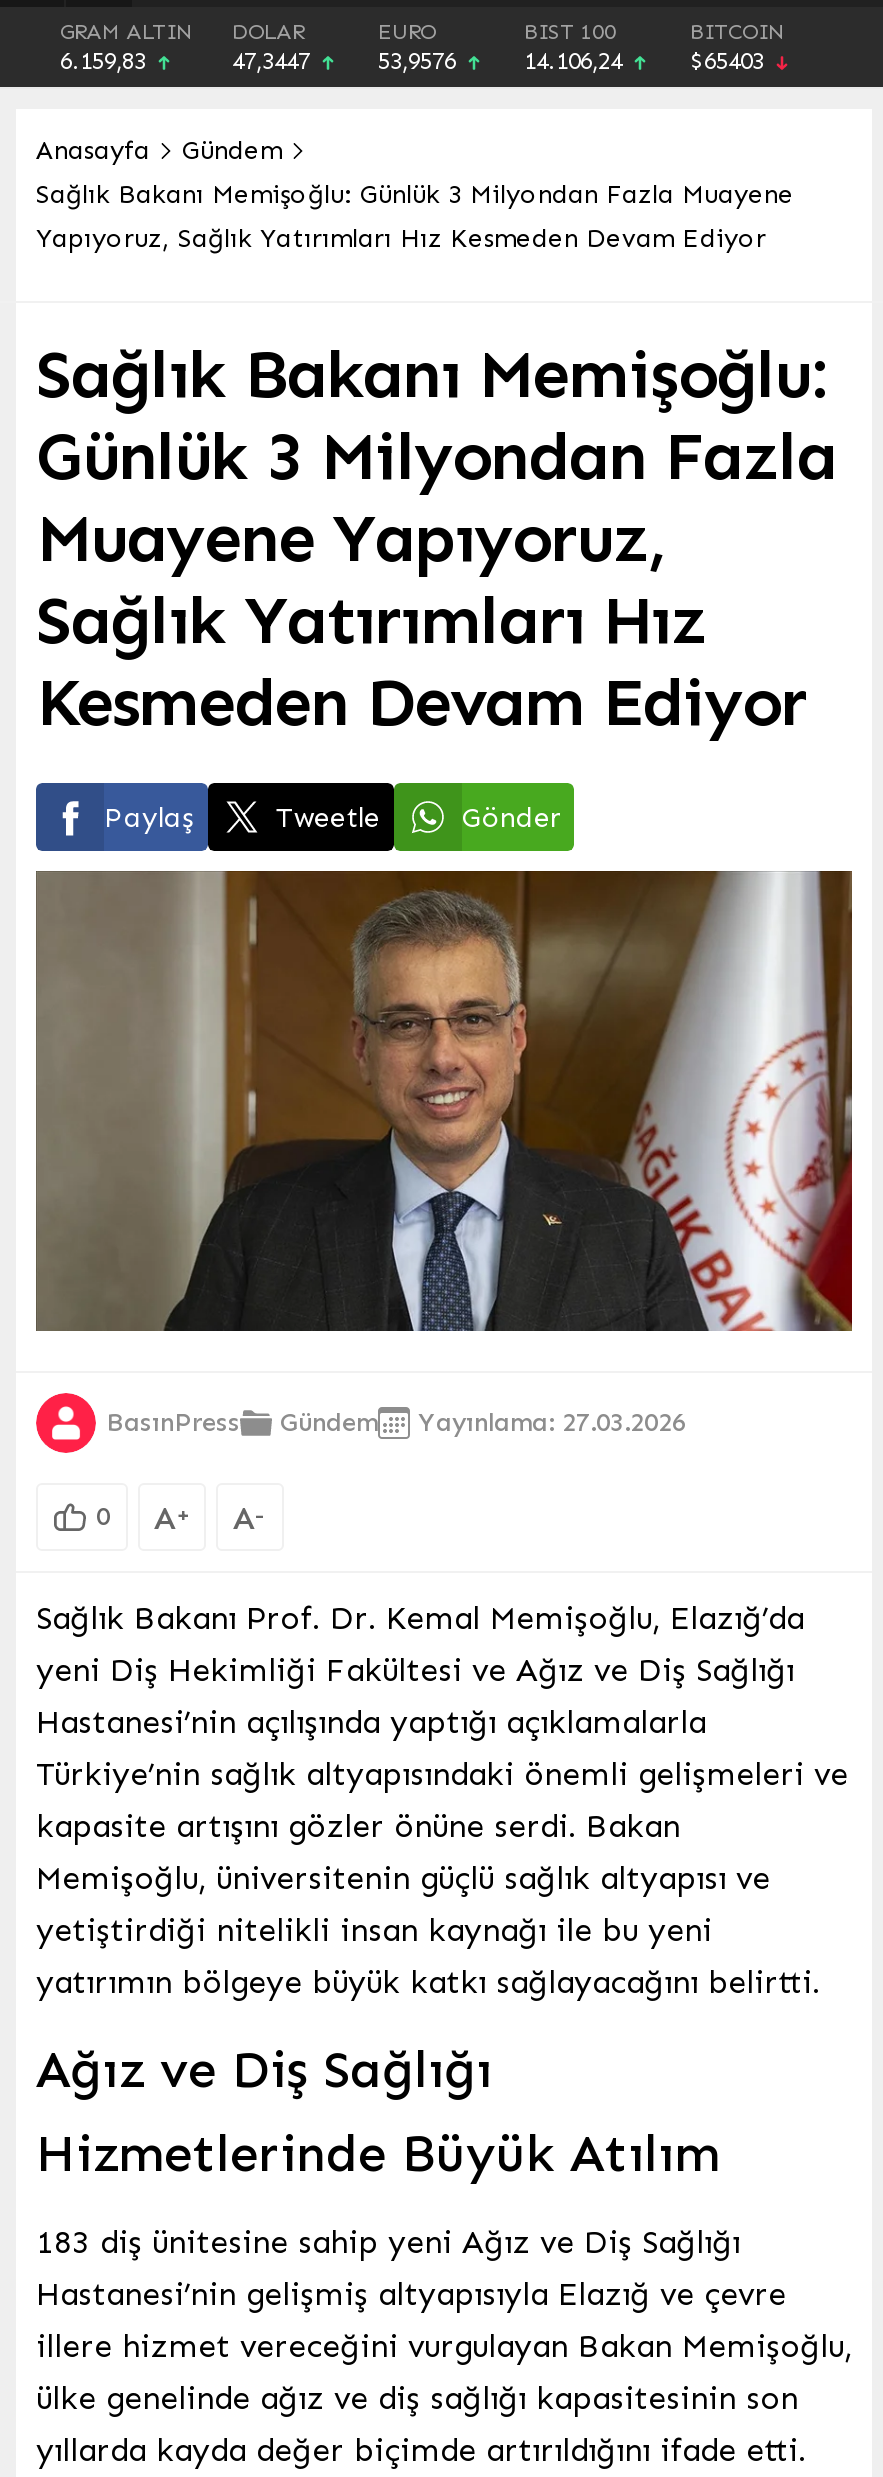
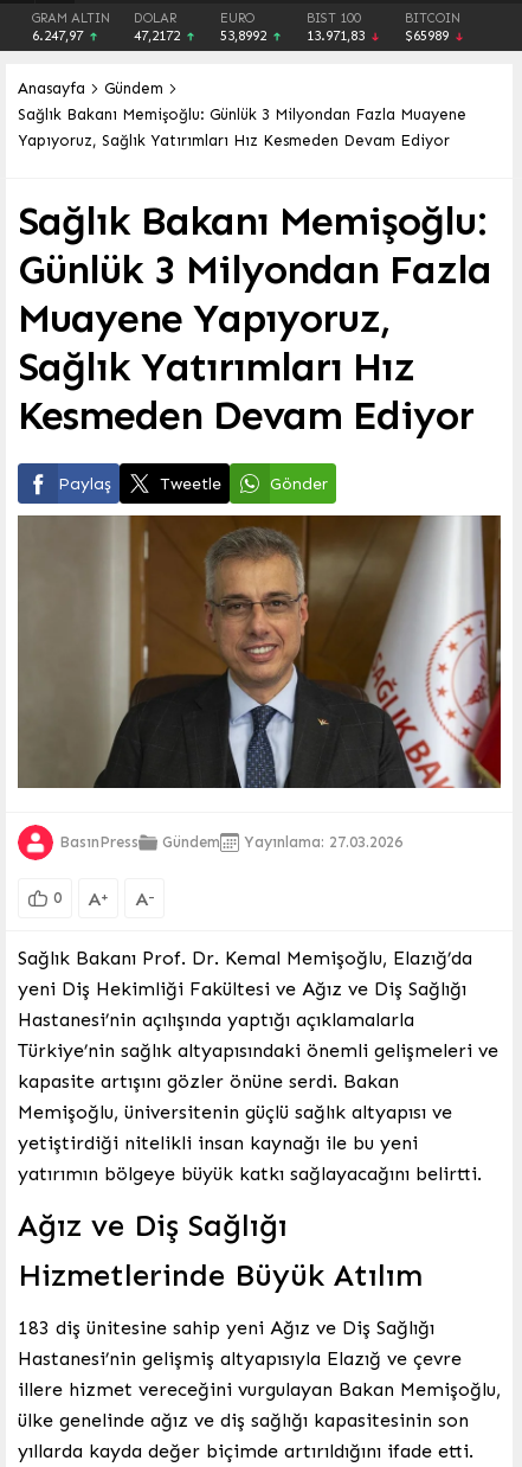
[60,47,154,75] 6.159,83 -> [32,27,88,44] 6.247,97
[232,47,318,75] 47,3447 -> [134,27,185,44] 47,2172
[378,47,464,75] 53,9576 -> [220,27,271,44] 53,8992
[524,47,630,75] 14.106,24 -> [307,27,369,44] 13.971,83
[690,47,772,75] $65403 -> [405,27,453,44] $65989

